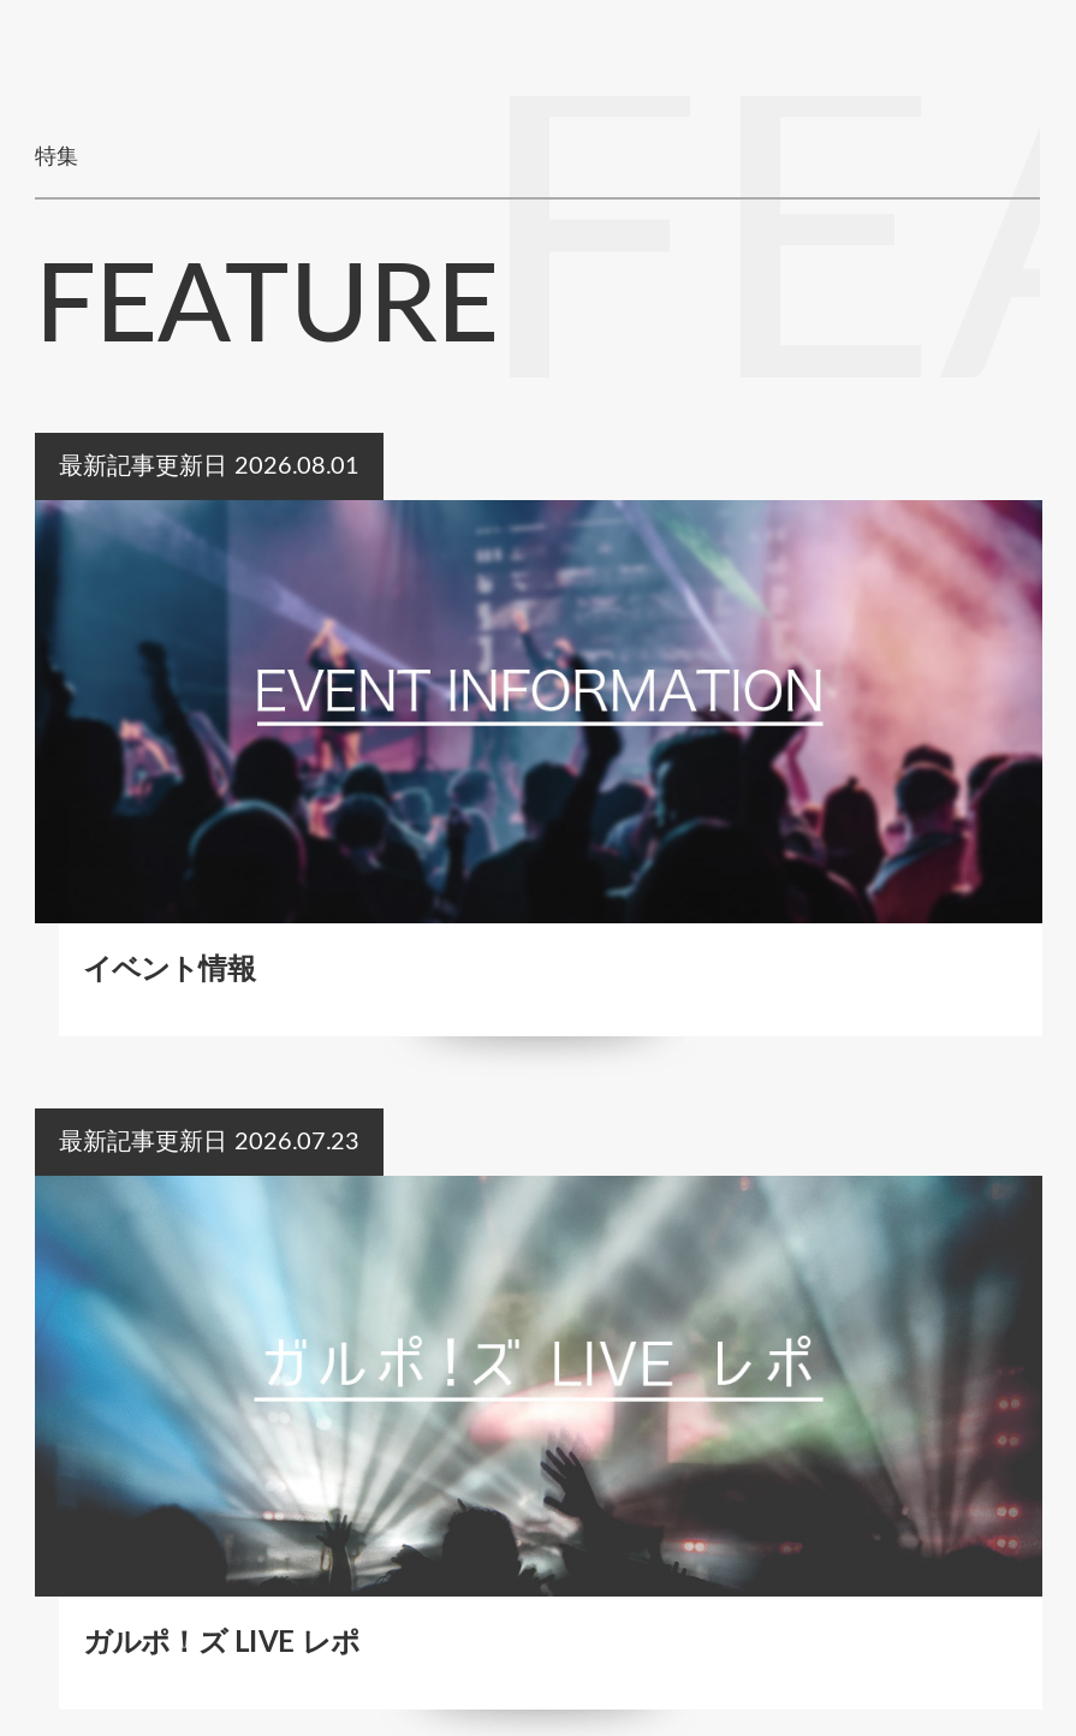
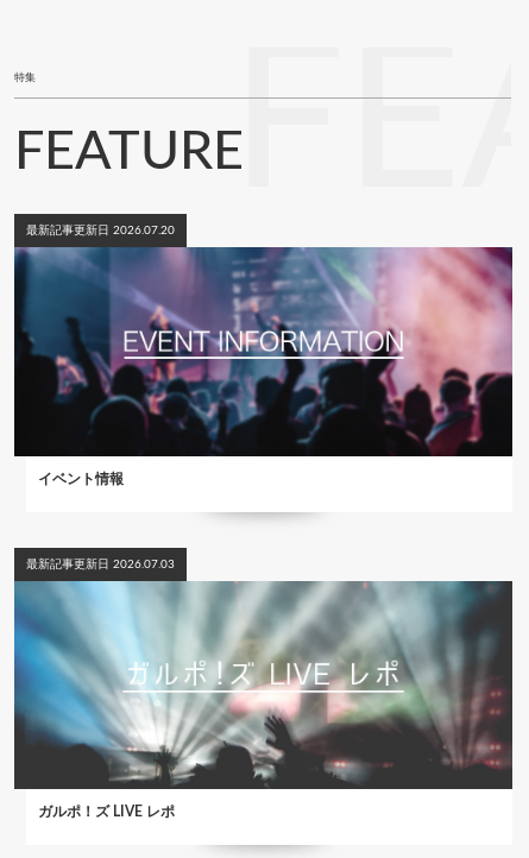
[59,454,359,478] 最新記事更新日 2026.08.01 -> [26,224,175,236] 最新記事更新日 2026.07.20
[59,1129,359,1153] 最新記事更新日 2026.07.23 -> [26,558,175,570] 最新記事更新日 2026.07.03

